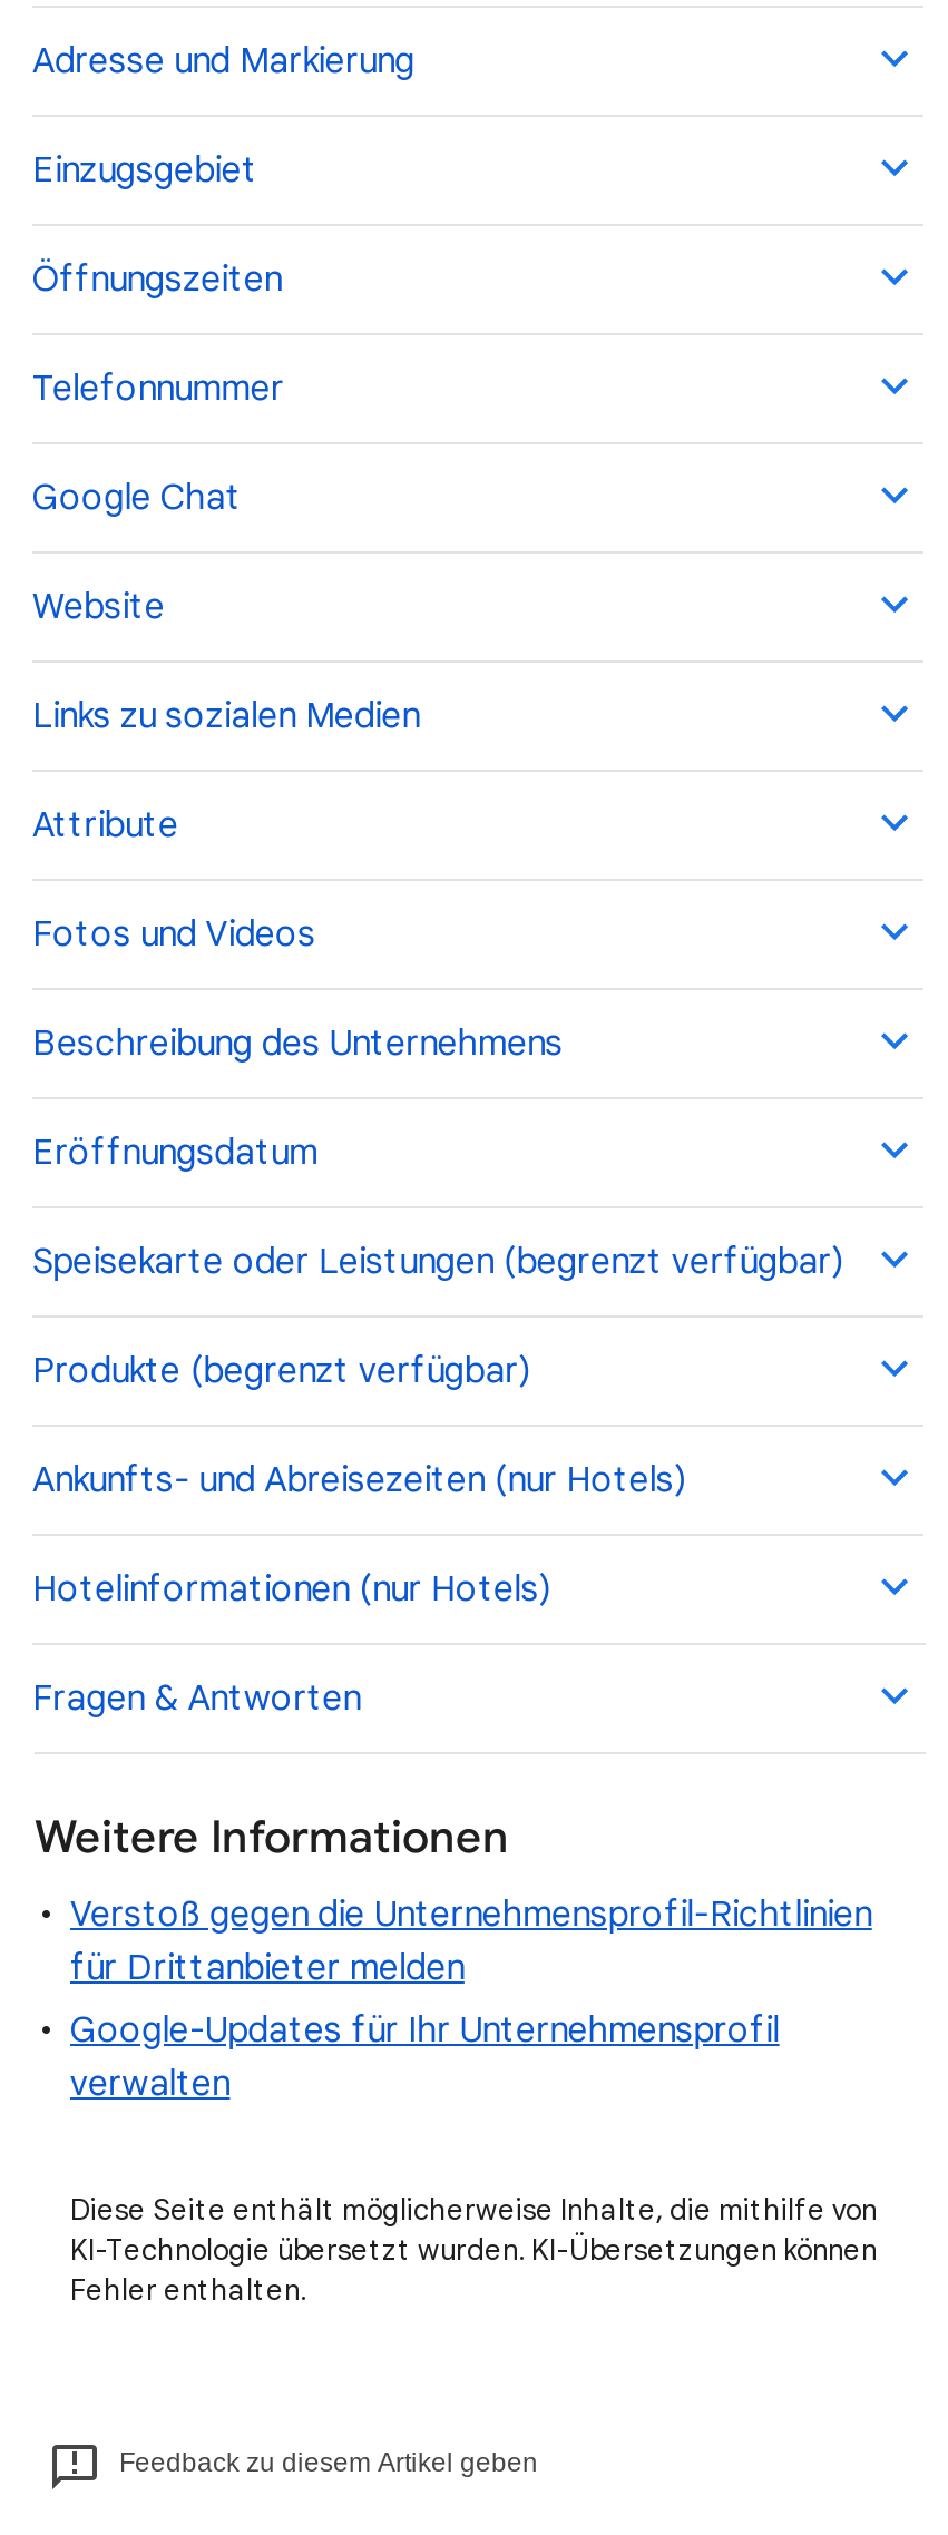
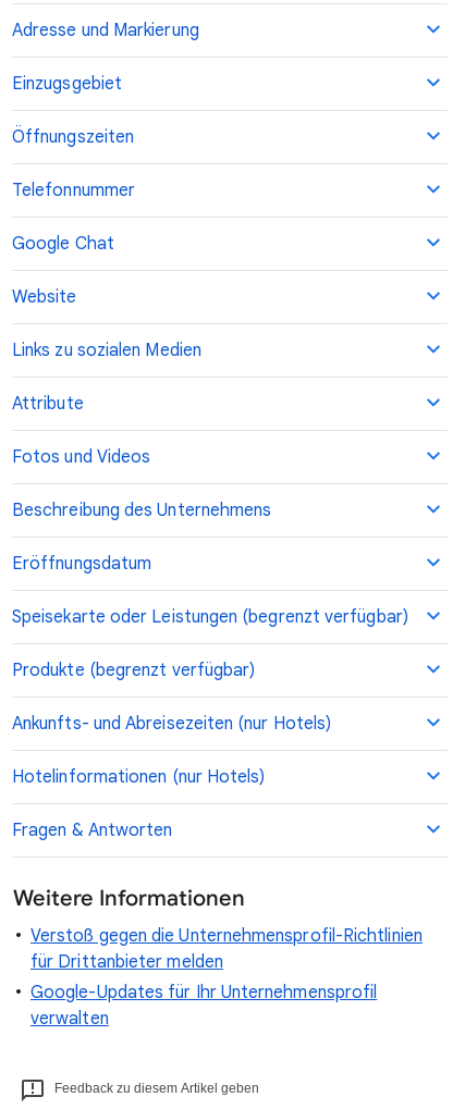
[70,2191,877,2309] Diese Seite enthält möglicherweise Inhalte, die mithilfe von | KI-Technologie übersetzt wurden. KI-Übersetzungen können | Fehler enthalten. -> none

